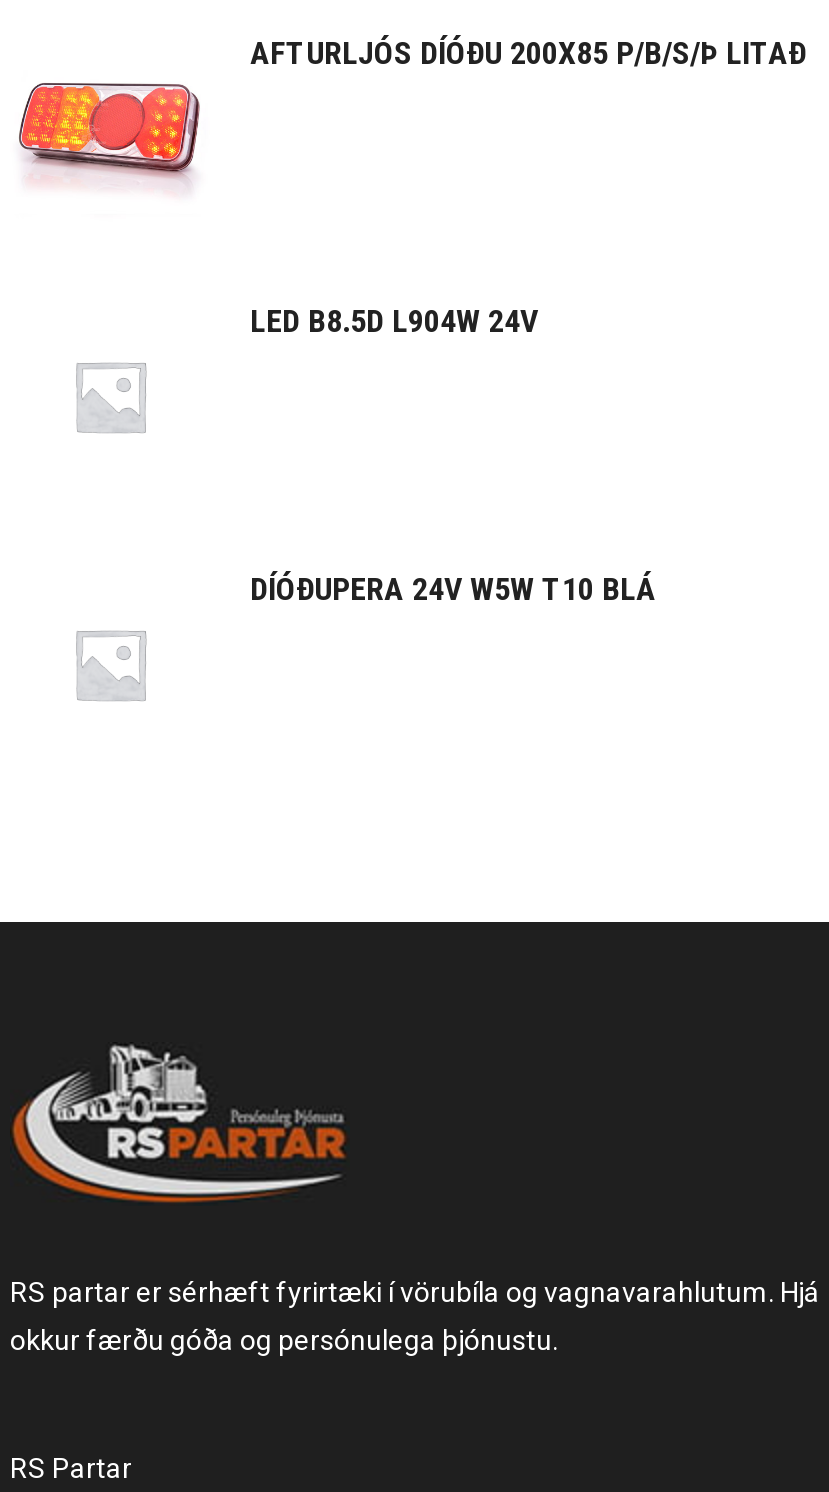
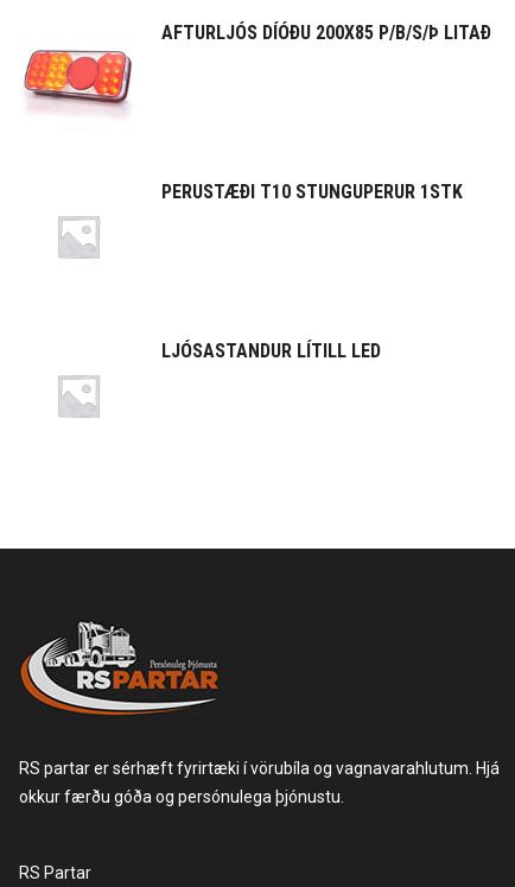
[250,301,538,339] LED B8.5D L904W 24V -> [161,180,463,203] PERUSTÆÐI T10 STUNGUPERUR 1STK
[250,569,656,607] DÍÓÐUPERA 24V W5W T10 BLÁ -> [161,339,381,362] LJÓSASTANDUR LÍTILL LED

